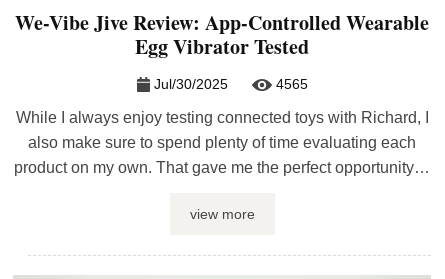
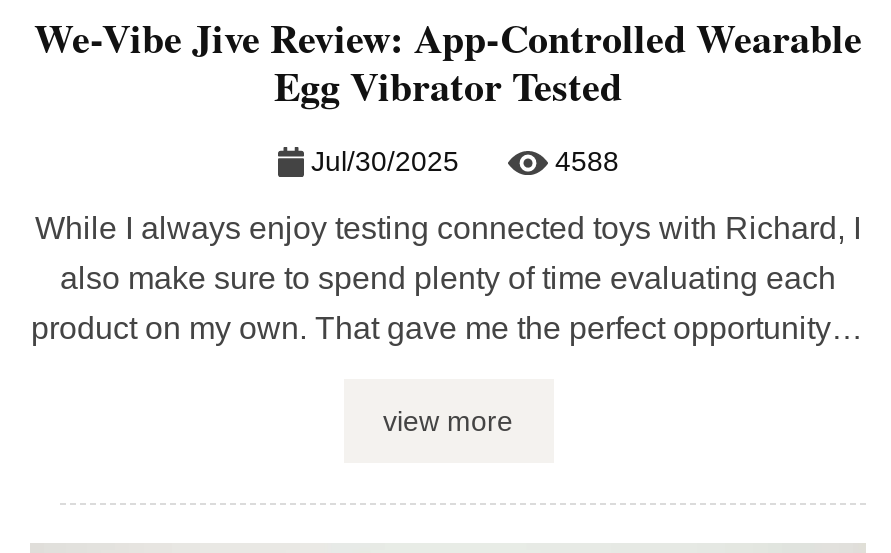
[275,76,307,92] 4565 -> [555,145,619,177] 4588

